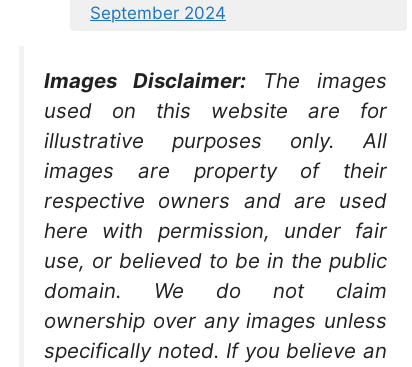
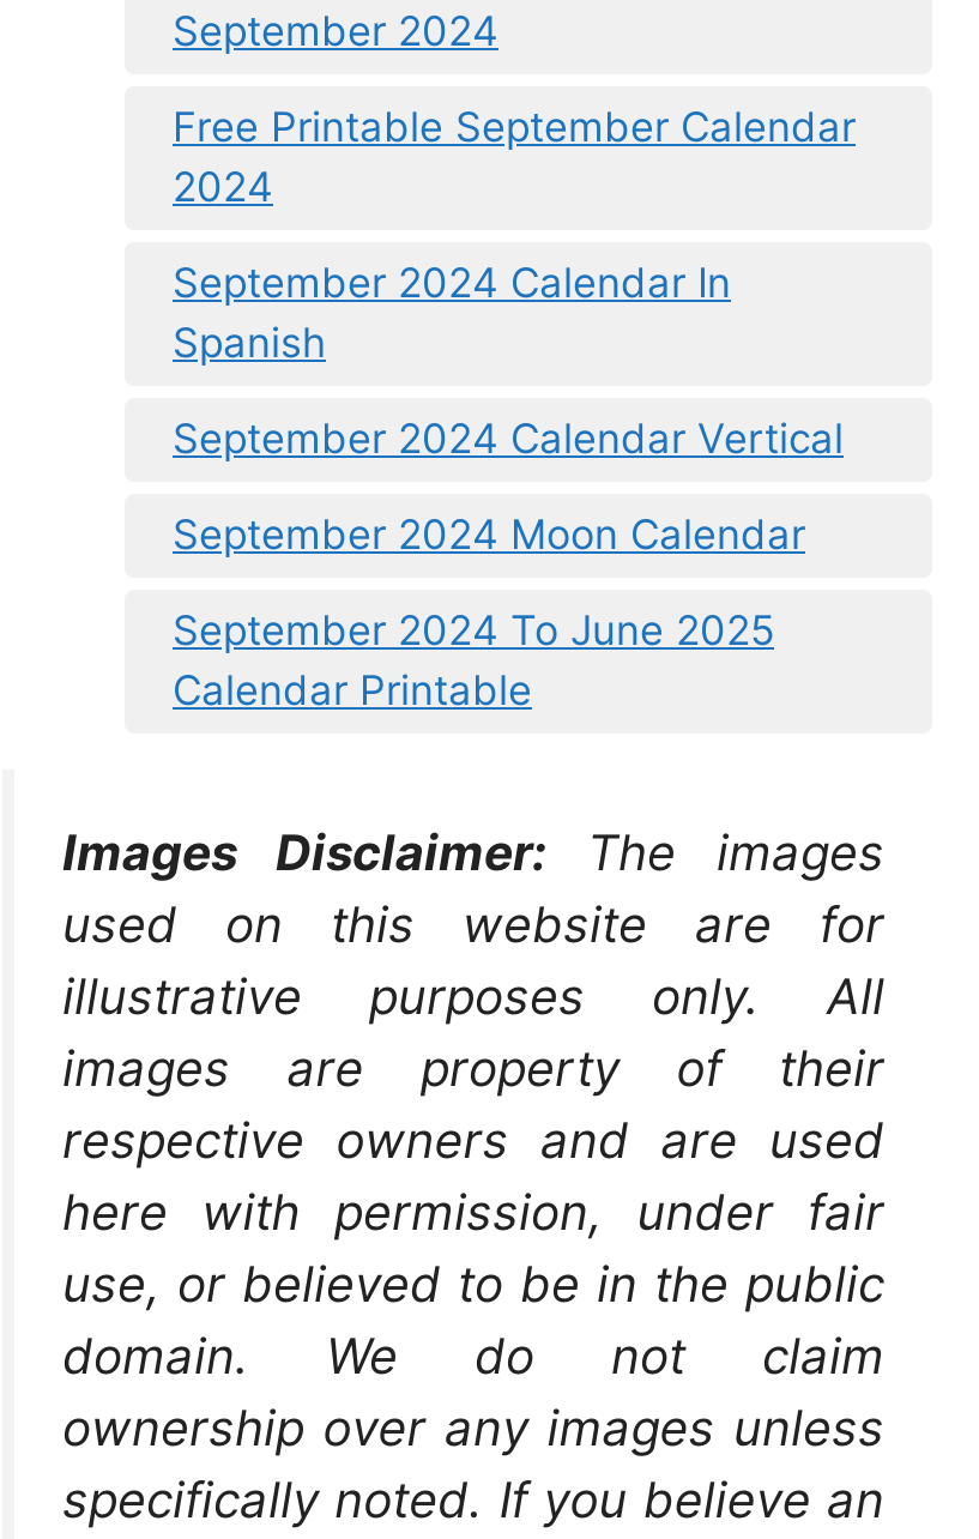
none -> [173,103,856,715] Free Printable September Calendar | 2024 | September 2024 Calendar In | Spanish | September 2024 Calendar Vertical | September 2024 Moon Calendar | September 2024 To June 2025 | Calendar Printable

